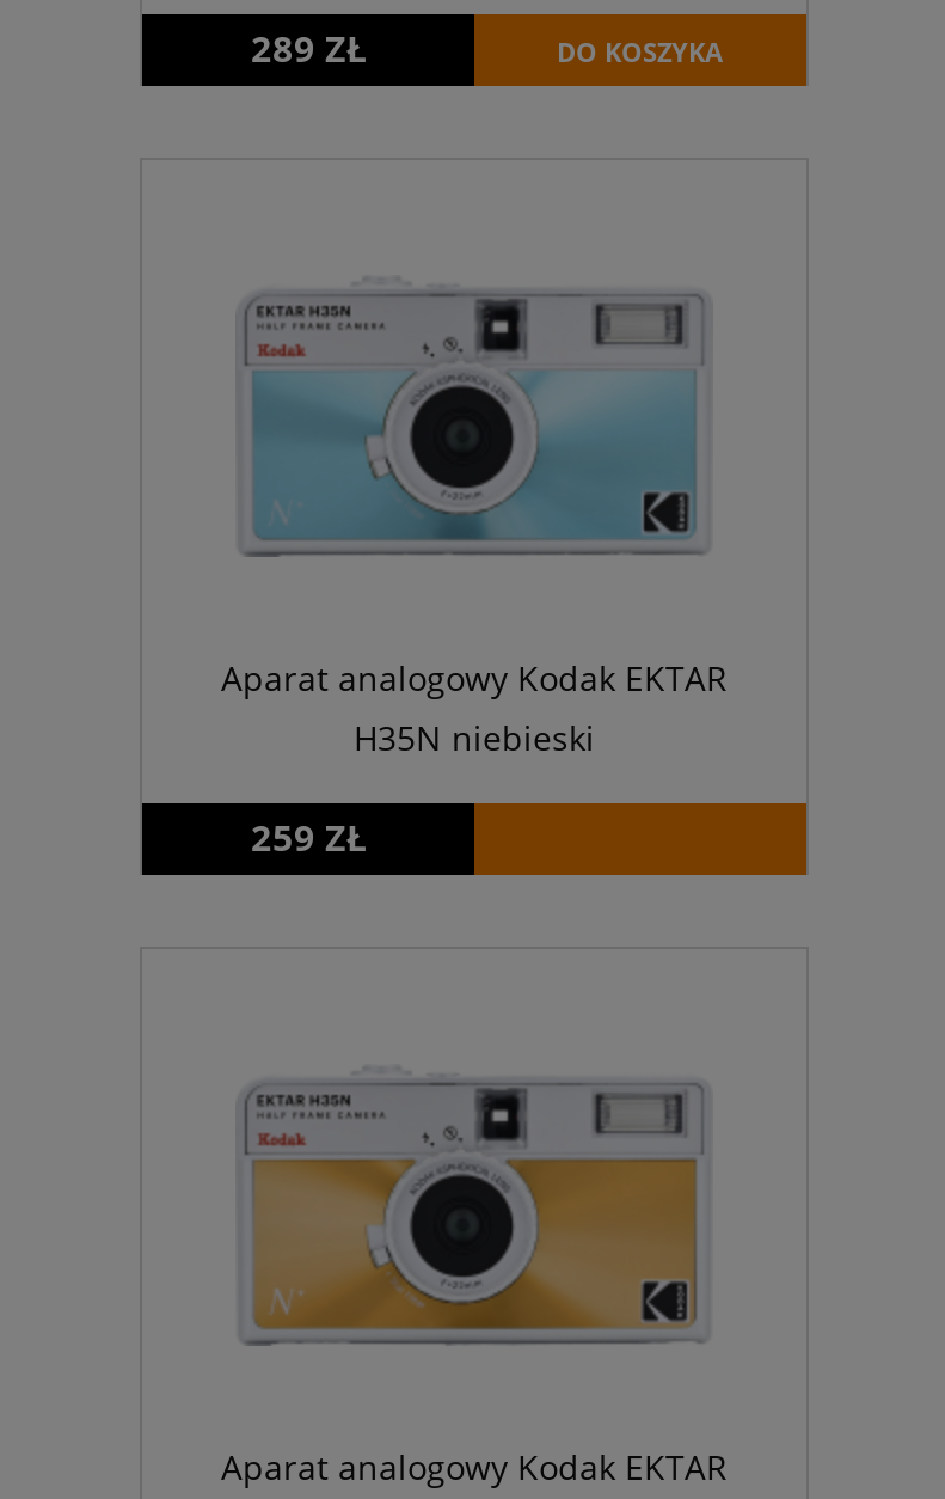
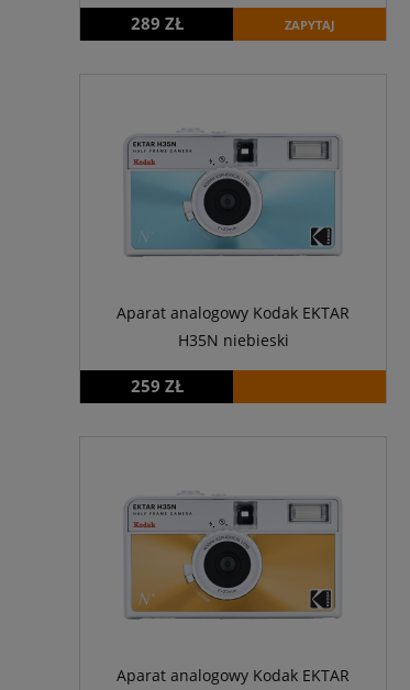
[557,34,724,70] DO KOSZYKA -> [284,17,335,33] ZAPYTAJ

